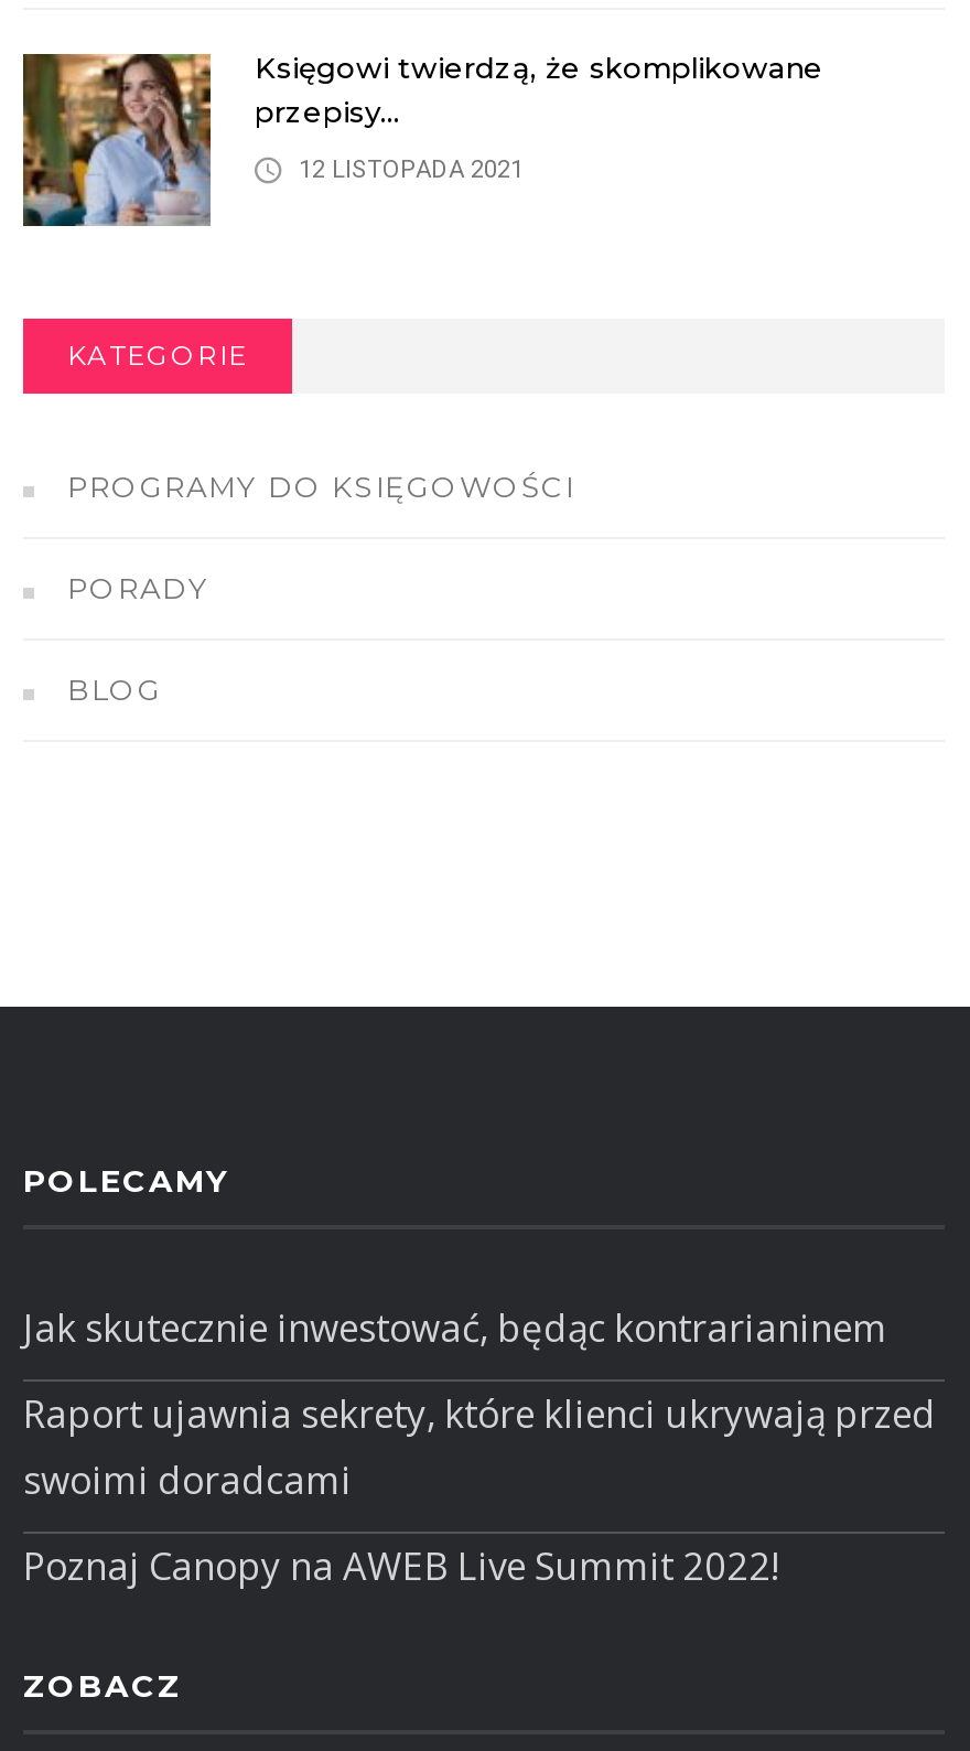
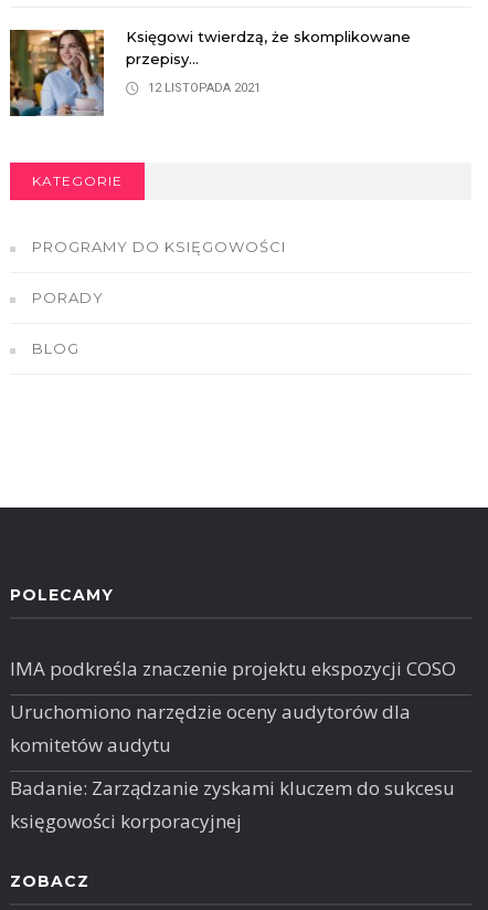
[23,1303,887,1353] Jak skutecznie inwestować, będąc kontrarianinem -> [10,656,456,681] IMA podkreśla znaczenie projektu ekspozycji COSO
[23,1389,936,1506] Raport ujawnia sekrety, które klienci ukrywają przed | swoimi doradcami -> [10,699,411,758] Uruchomiono narzędzie oceny audytorów dla | komitetów audytu
[23,1541,779,1592] Poznaj Canopy na AWEB Live Summit 2022! -> [10,775,455,834] Badanie: Zarządzanie zyskami kluczem do sukcesu | księgowości korporacyjnej

